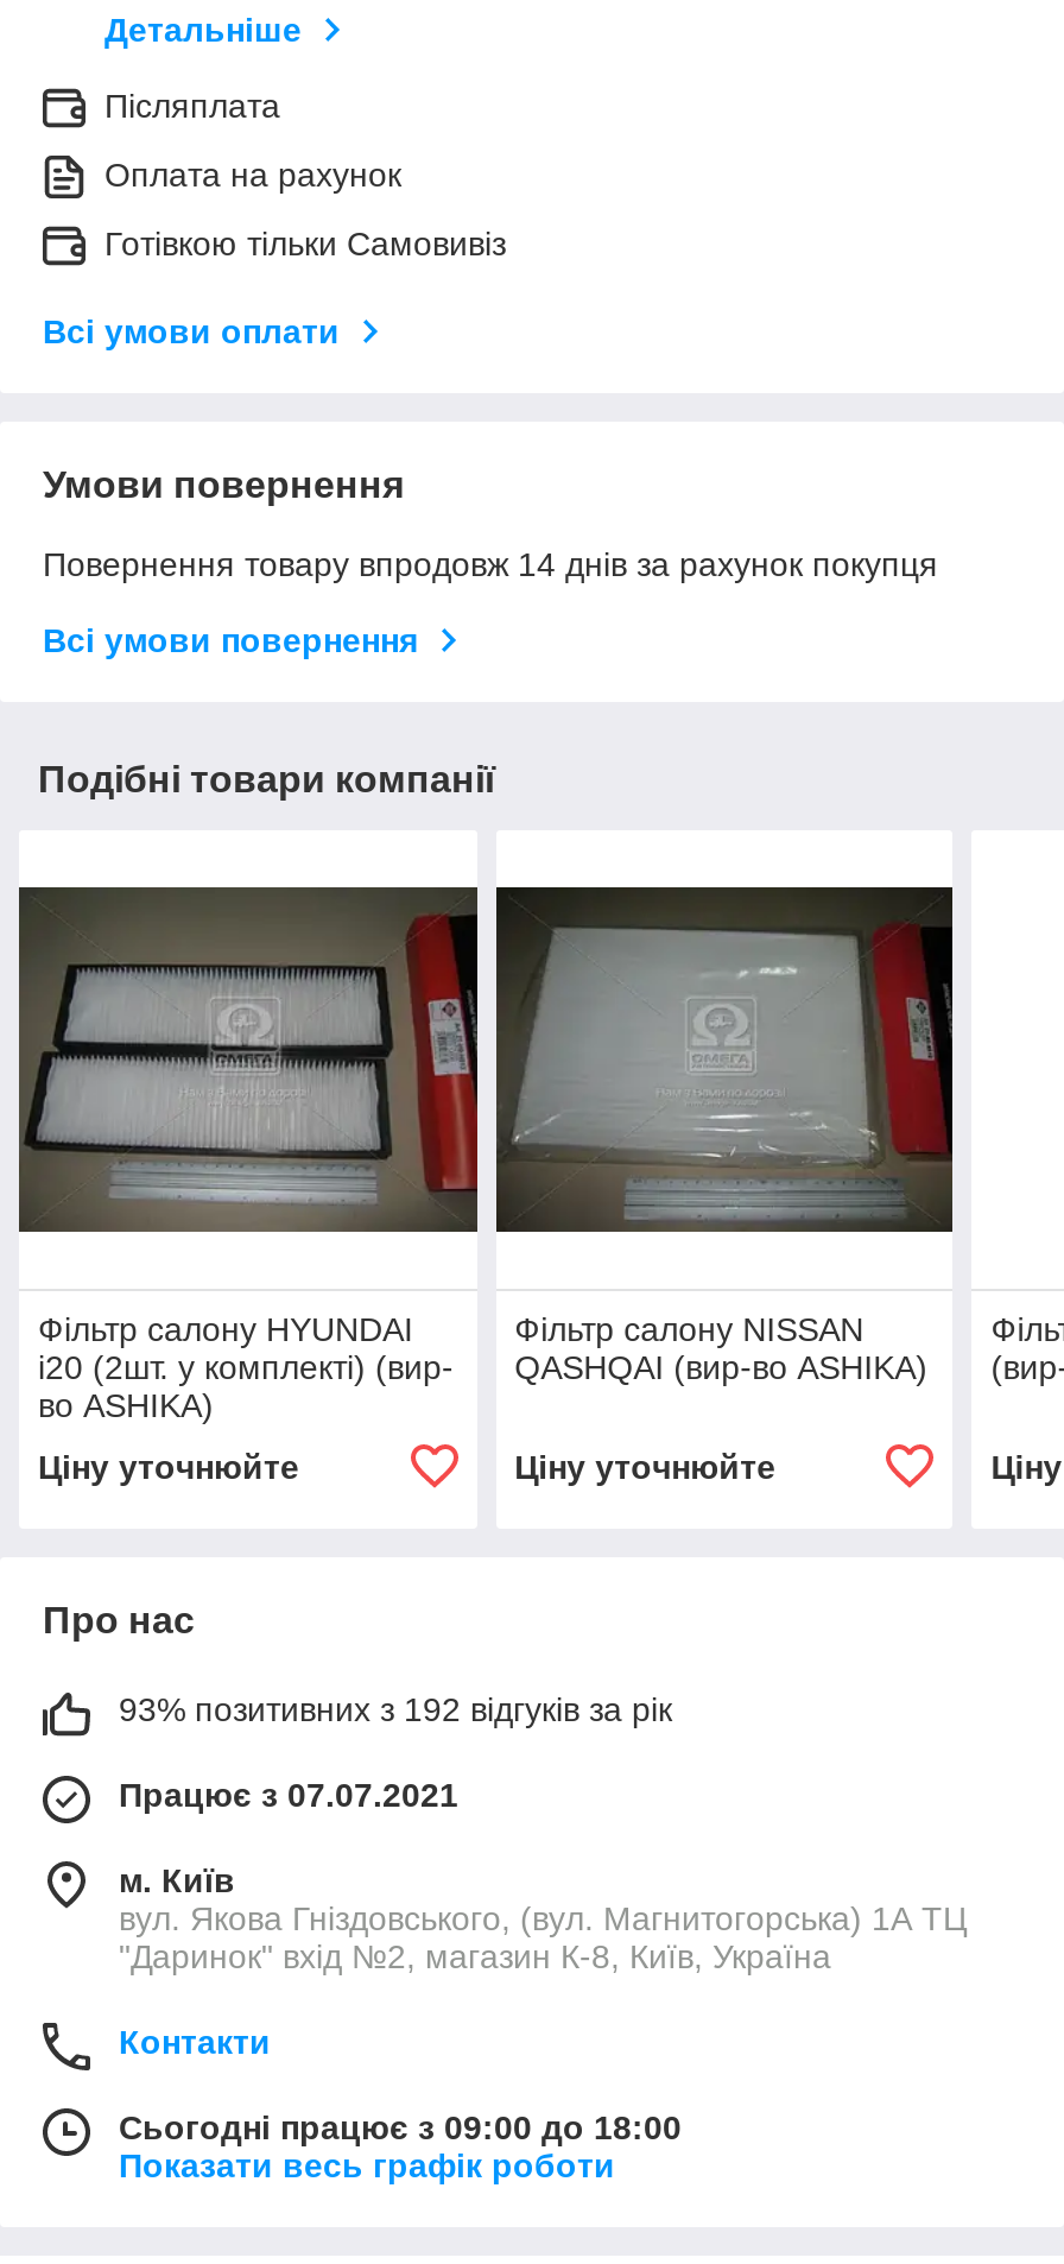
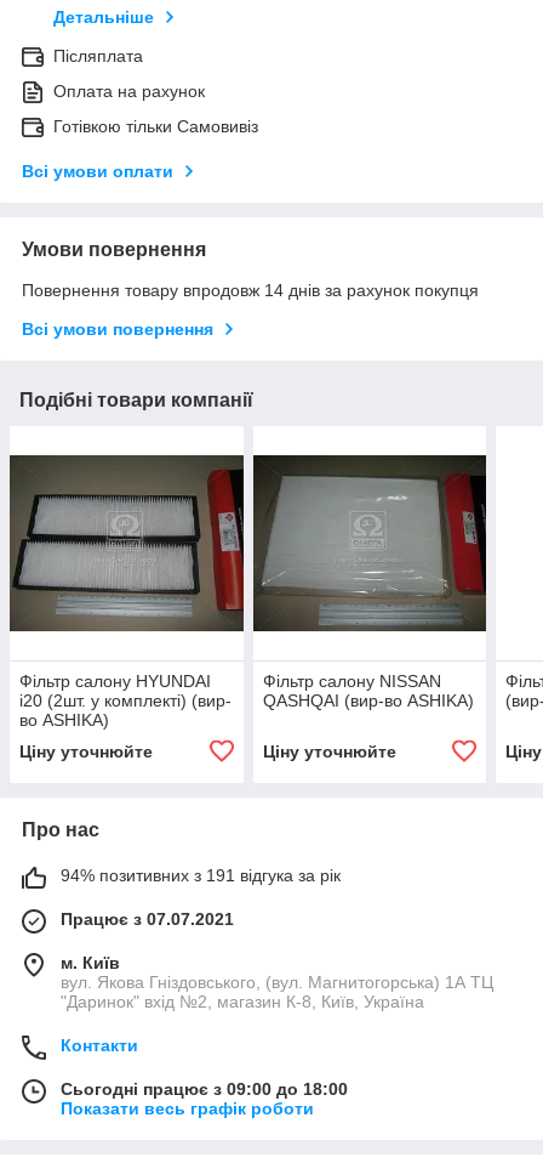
[119,1690,672,1728] 93% позитивних з 192 відгуків за рік -> [61,865,341,885] 94% позитивних з 191 відгука за рік

